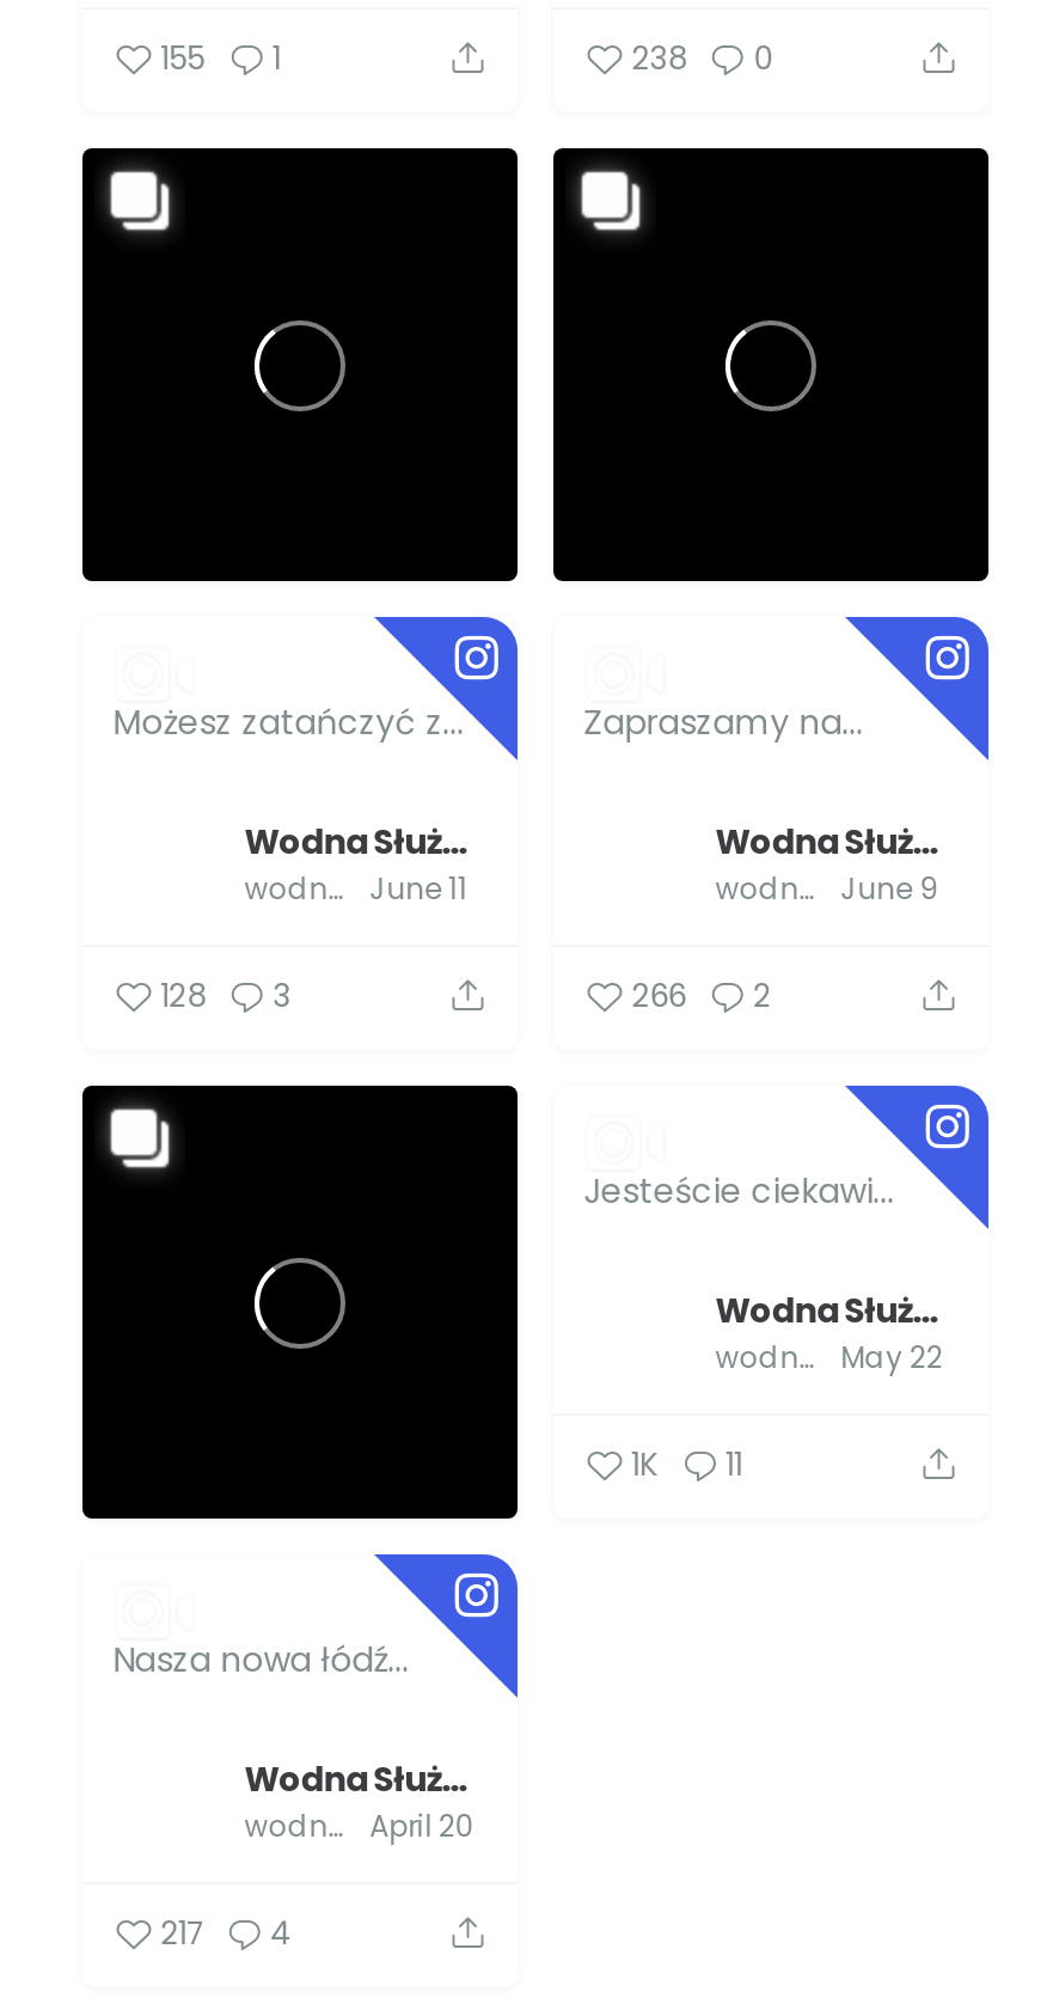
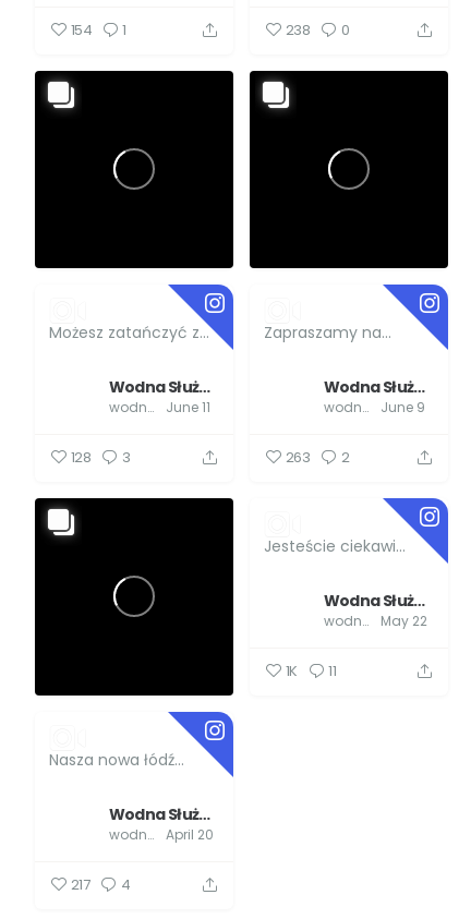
[161,36,204,82] 155 -> [71,19,92,40] 154
[632,974,771,1019] 266 2 -> [286,447,349,467] 263 2

